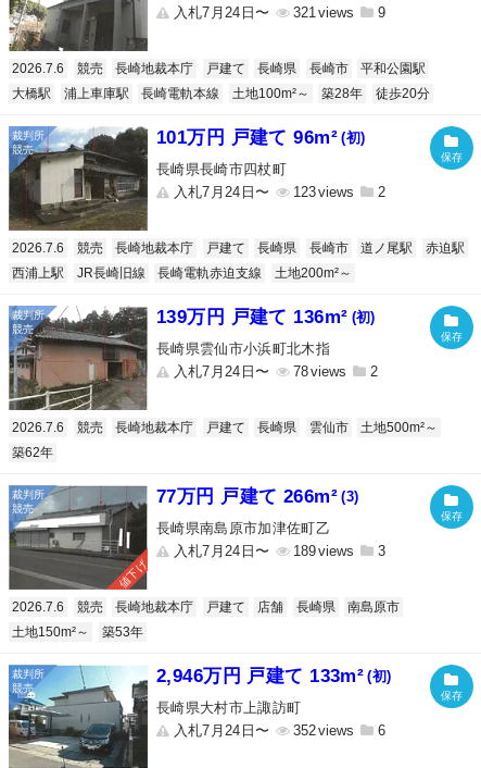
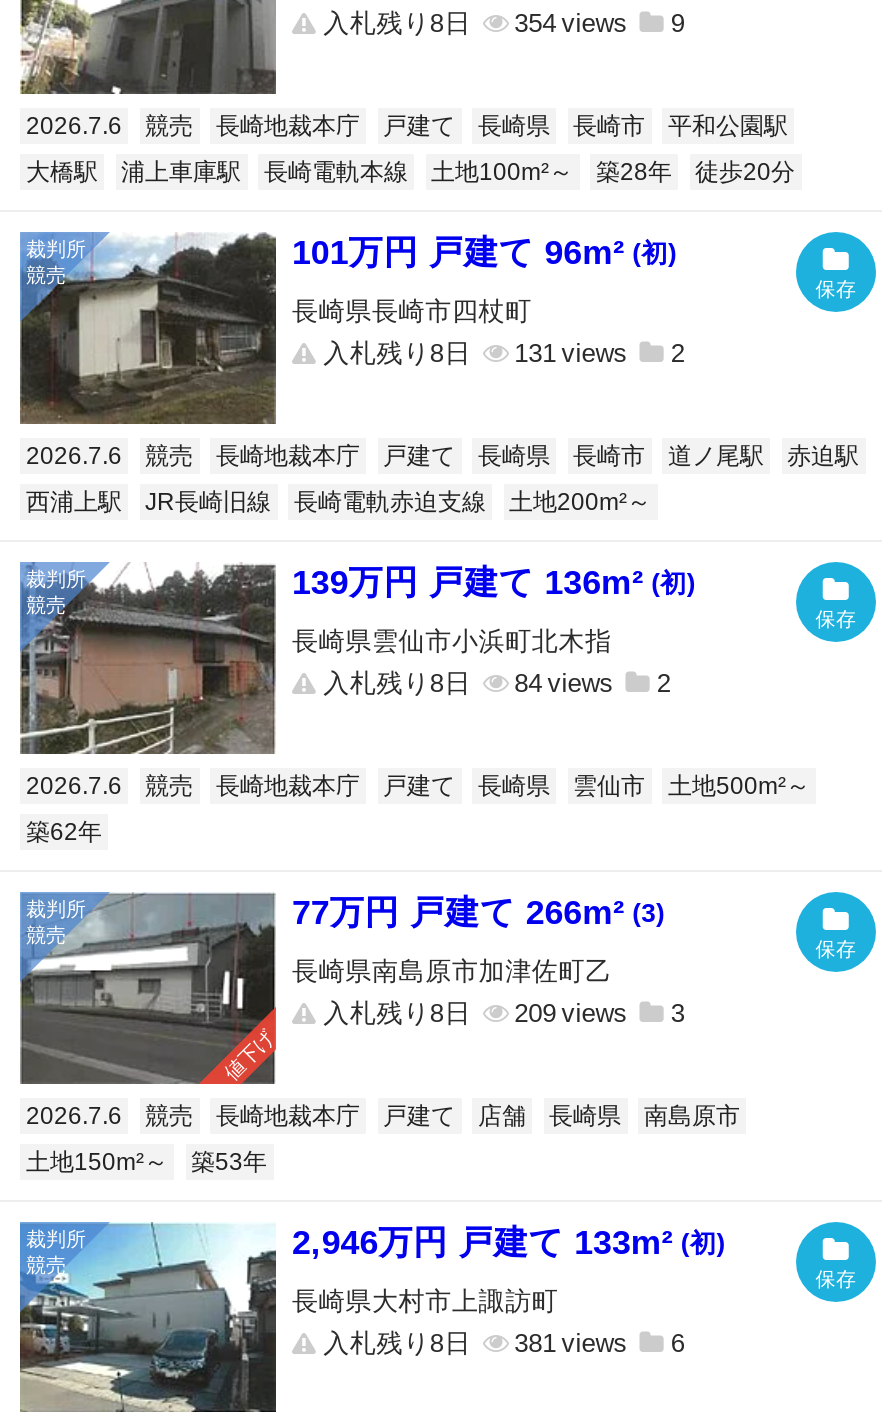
[173,4,316,21] 入札7月24日〜 | 321 -> [323,8,556,38] 入札残り8日 | 354
[173,184,316,200] 入札7月24日〜 | 123 -> [323,338,556,368] 入札残り8日 | 131
[173,363,308,380] 入札7月24日〜 | 78 -> [323,668,542,698] 入札残り8日 | 84
[173,543,316,559] 入札7月24日〜 | 189 -> [323,998,556,1028] 入札残り8日 | 209
[173,722,316,739] 入札7月24日〜 | 352 -> [323,1328,556,1358] 入札残り8日 | 381

